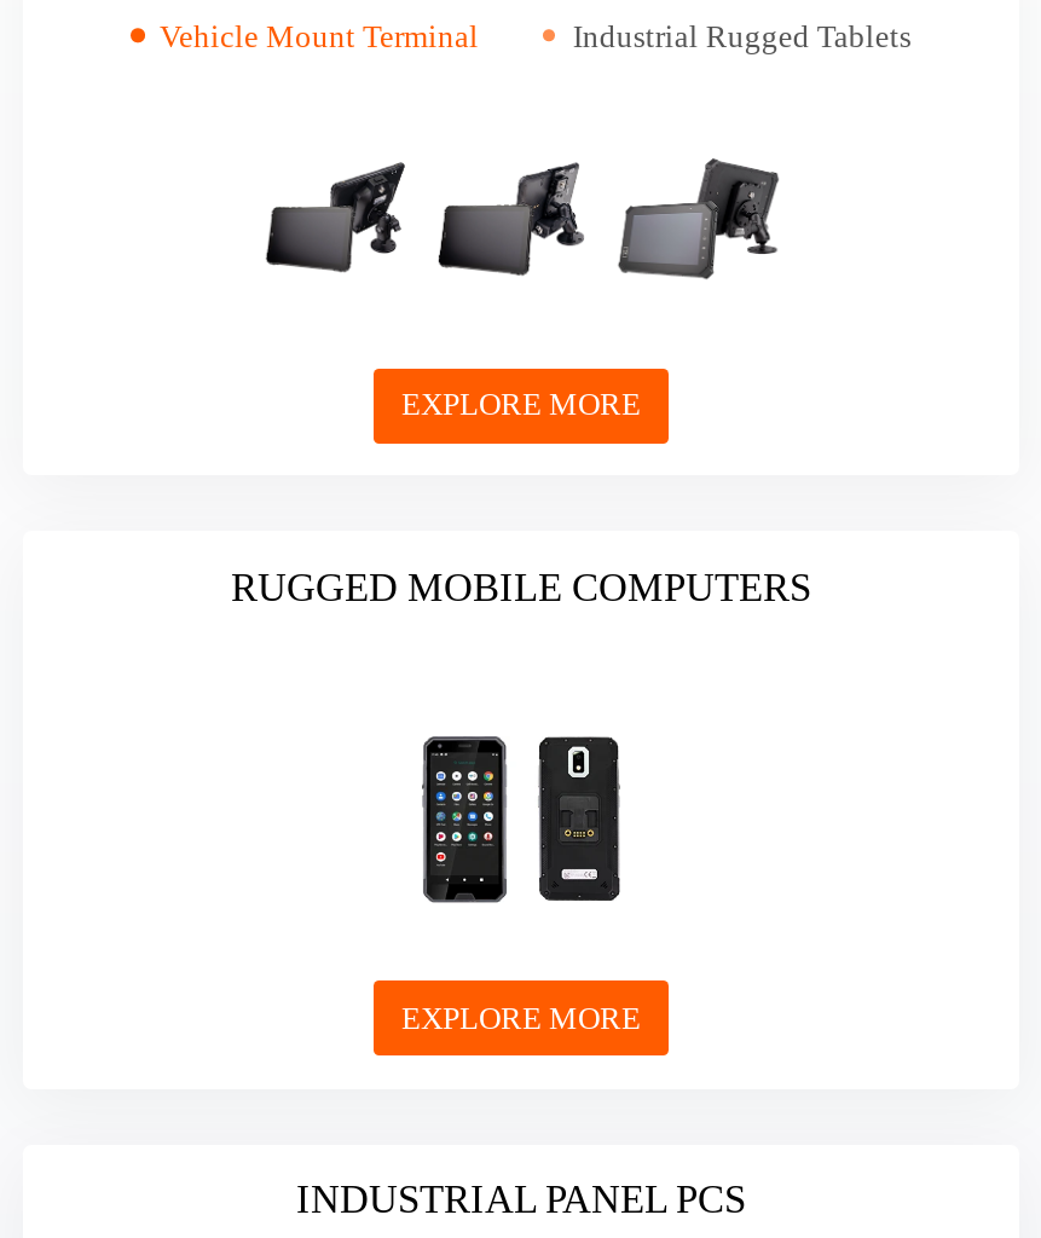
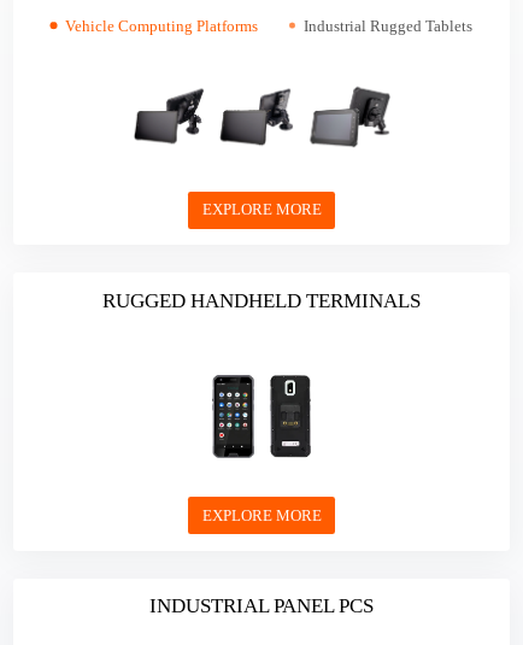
[160,17,486,53] Vehicle Mount Terminal -> [64,16,261,34] Vehicle Computing Platforms
[231,564,811,610] RUGGED MOBILE COMPUTERS -> [102,289,421,312] RUGGED HANDHELD TERMINALS

